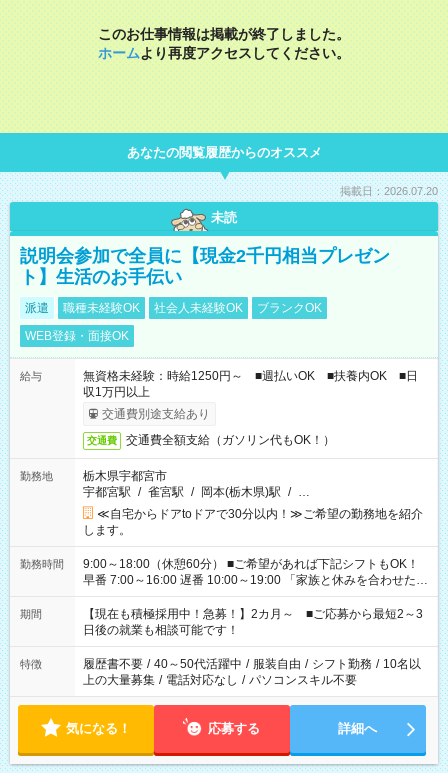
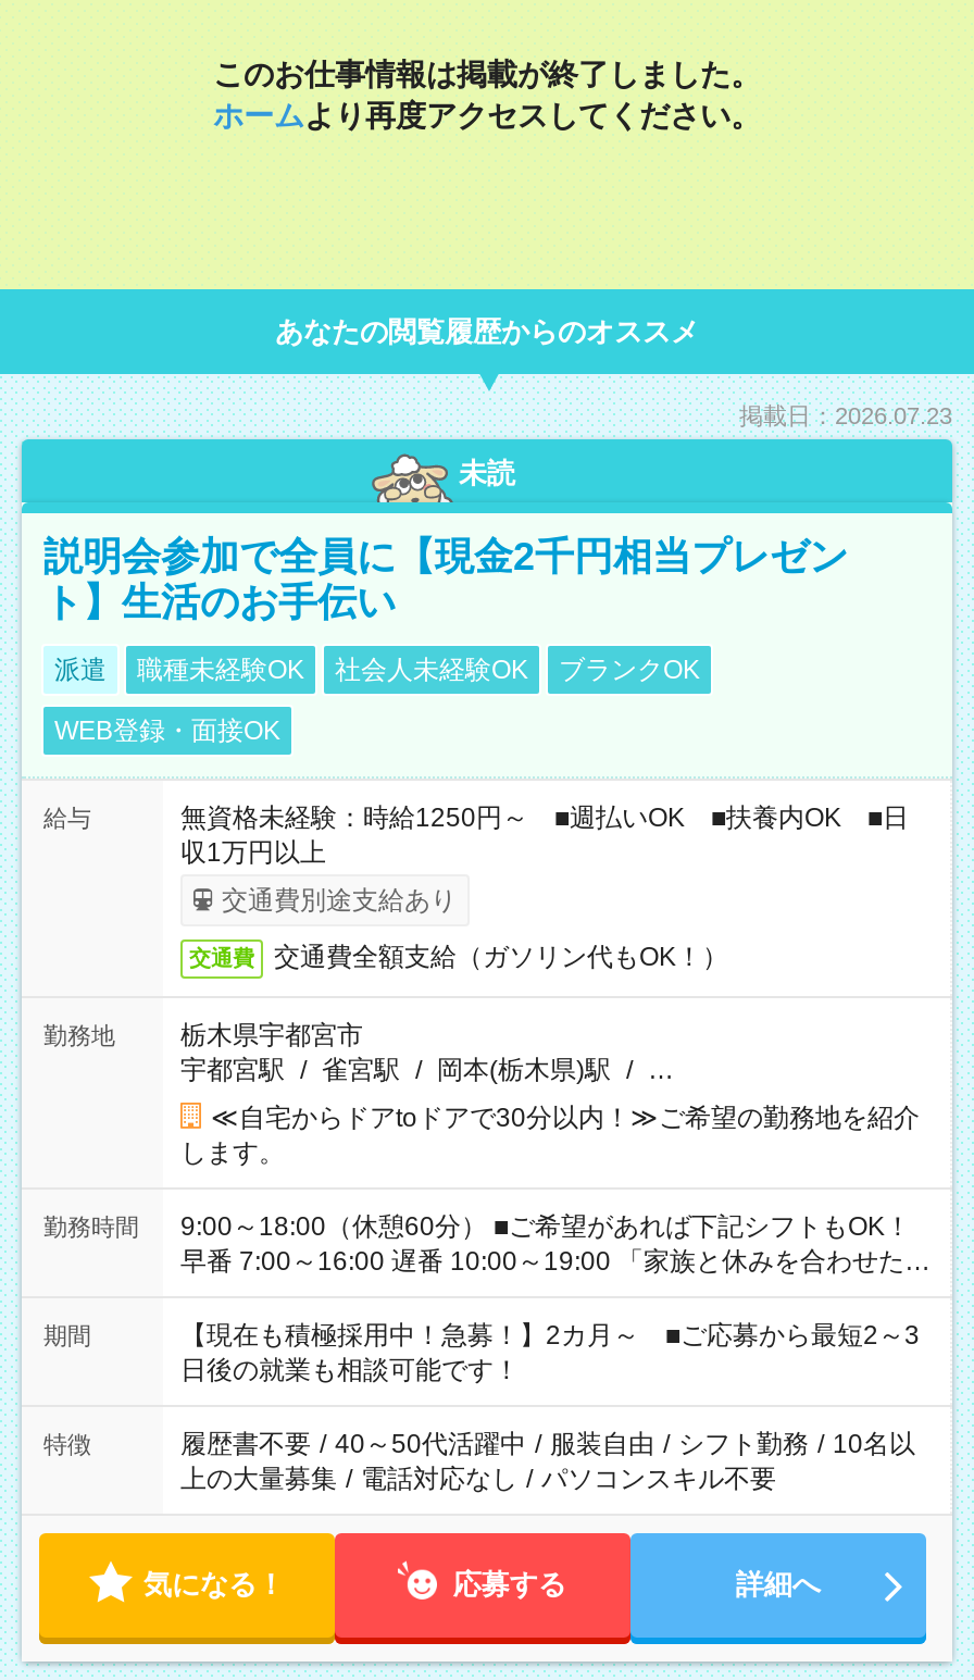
[340,185,438,197] 掲載日：2026.07.20 -> [739,402,952,428] 掲載日：2026.07.23

